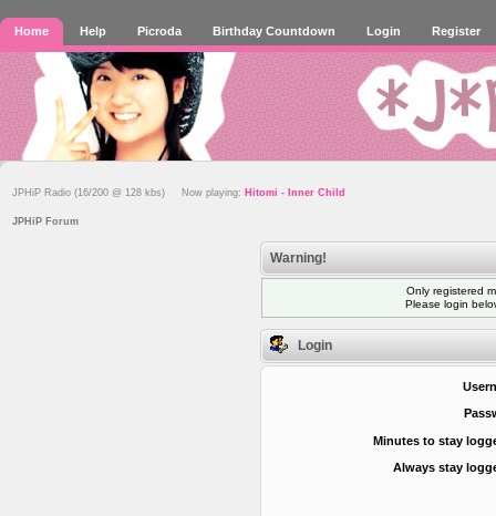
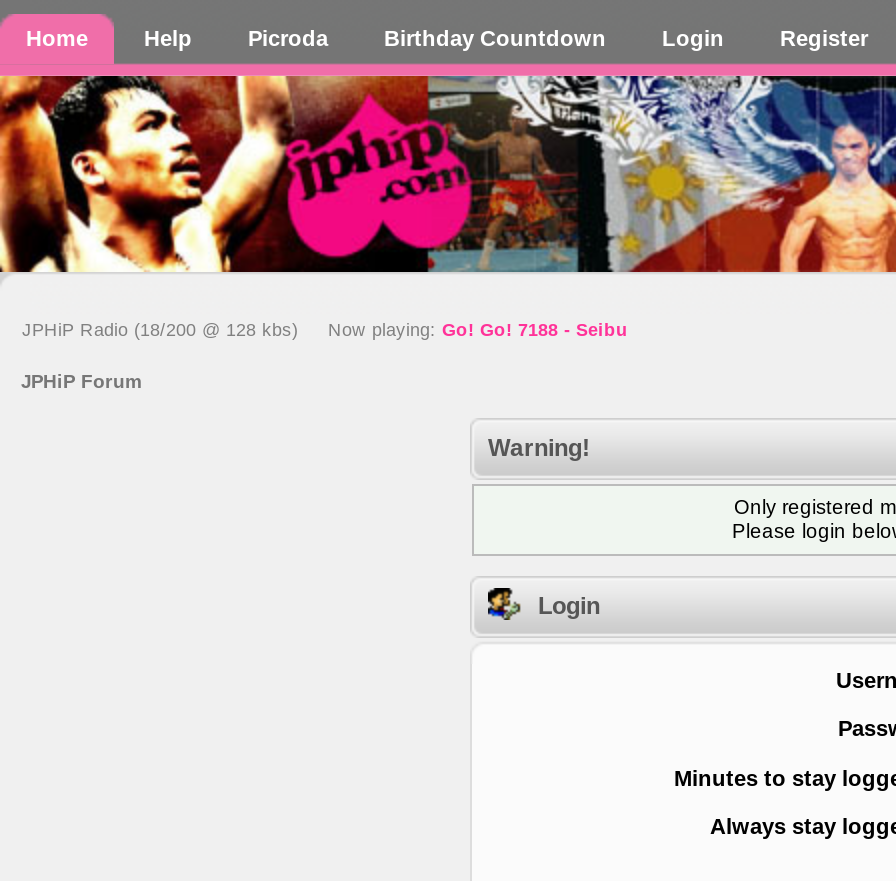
[3,51,493,198] [image] | JPHiP Radio (16/200 @ 128 kbs) Now playing: Hitomi - Inner Child -> [6,74,890,340] [image] | JPHiP Radio (18/200 @ 128 kbs) Now playing: Go! Go! 7188 - Seibu

